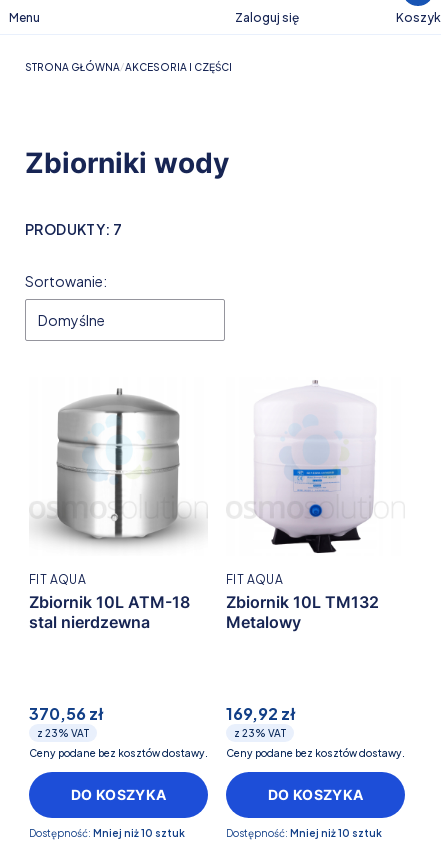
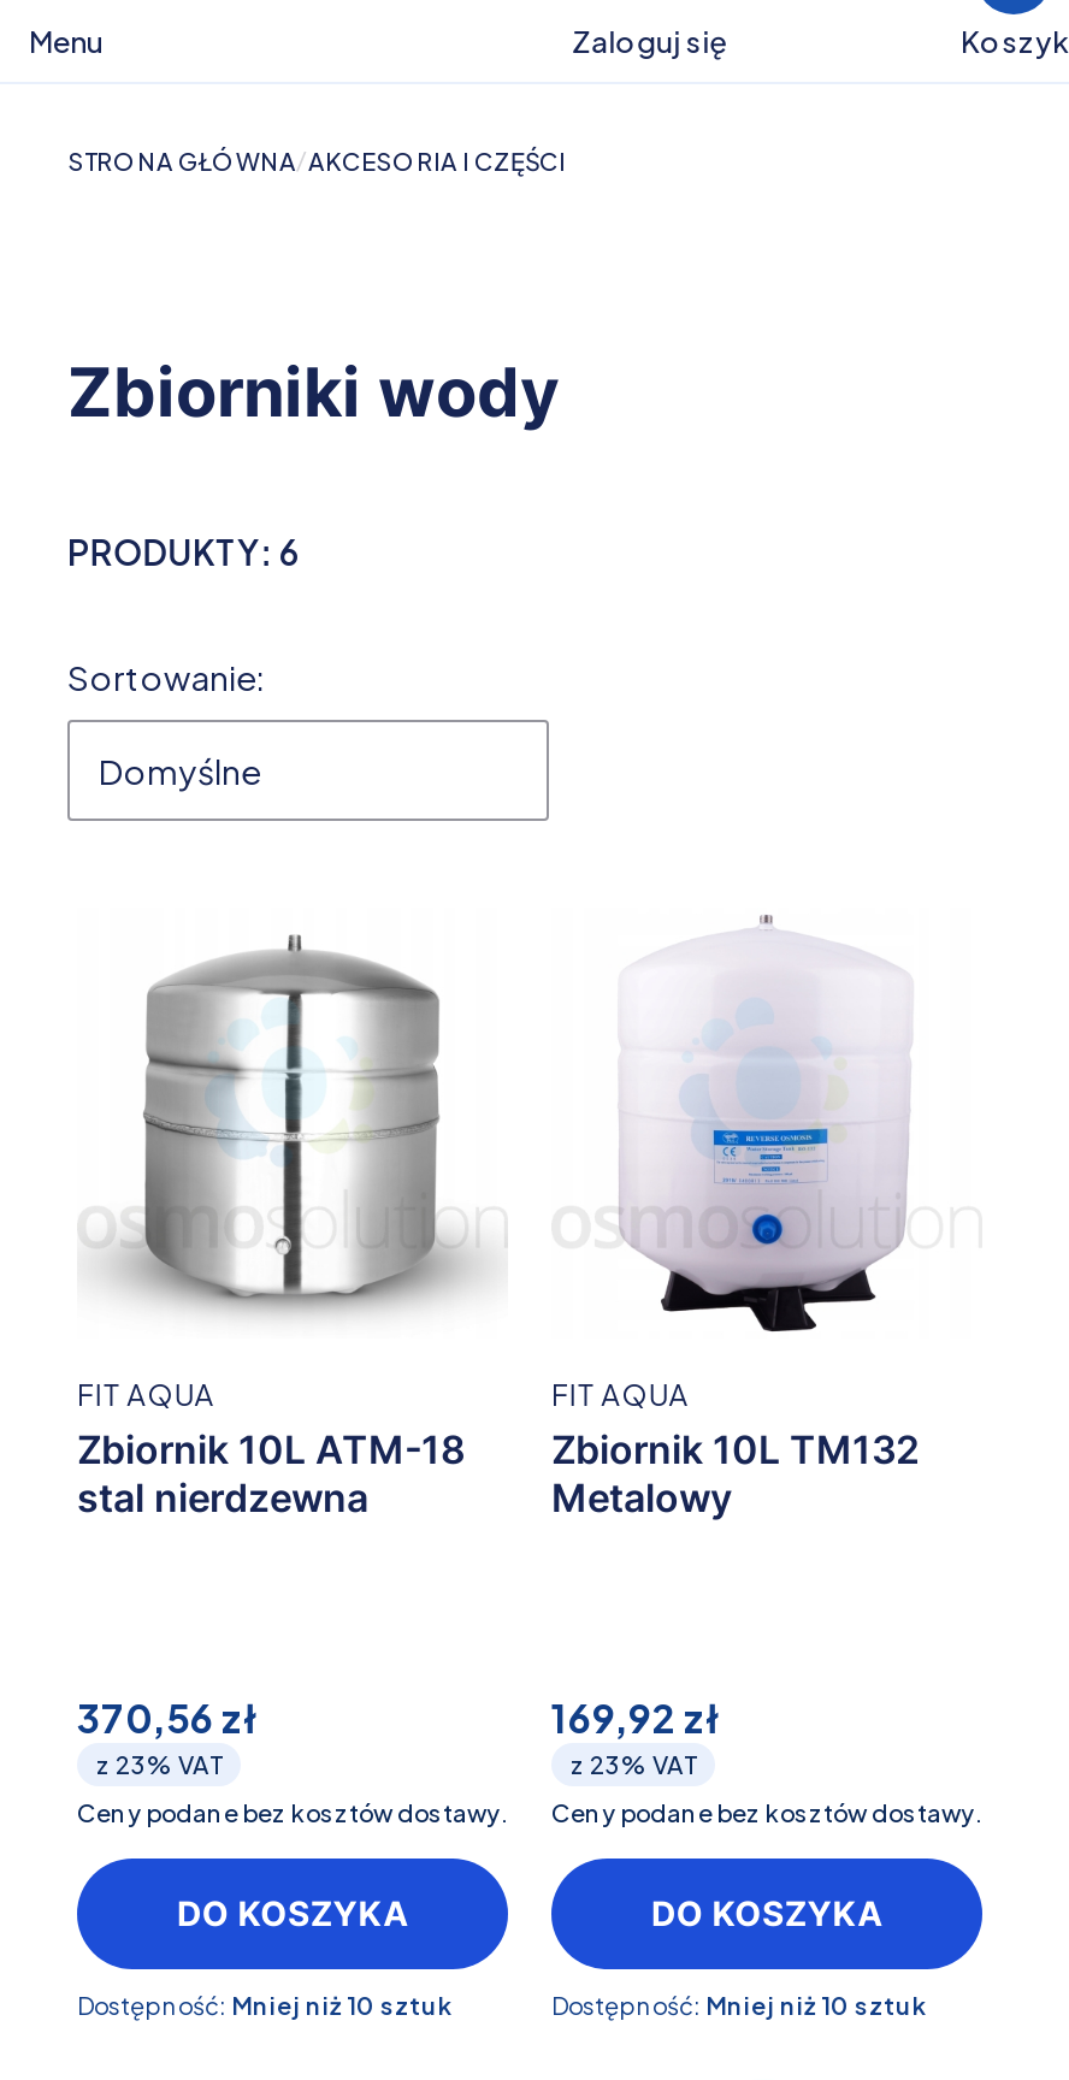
[25,220,122,238] PRODUKTY: 7 -> [67,530,302,573] PRODUKTY: 6

